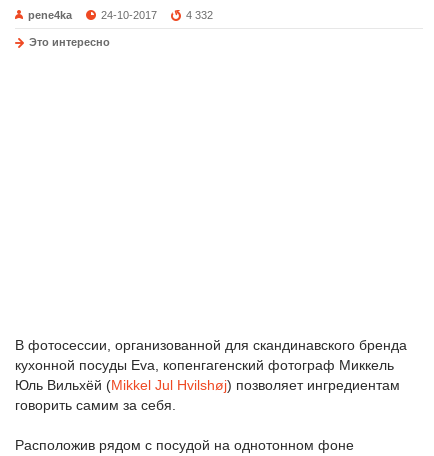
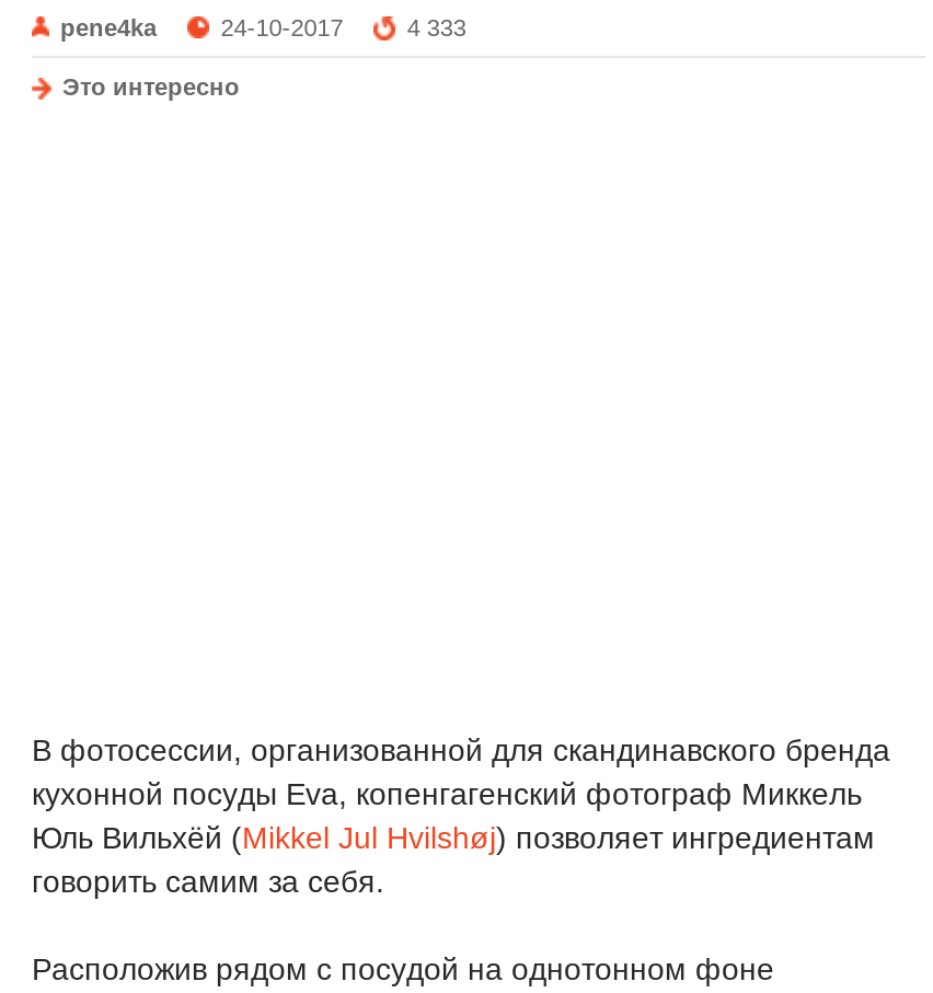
[186,9,213,21] 4 332 -> [407,14,466,41] 4 333

